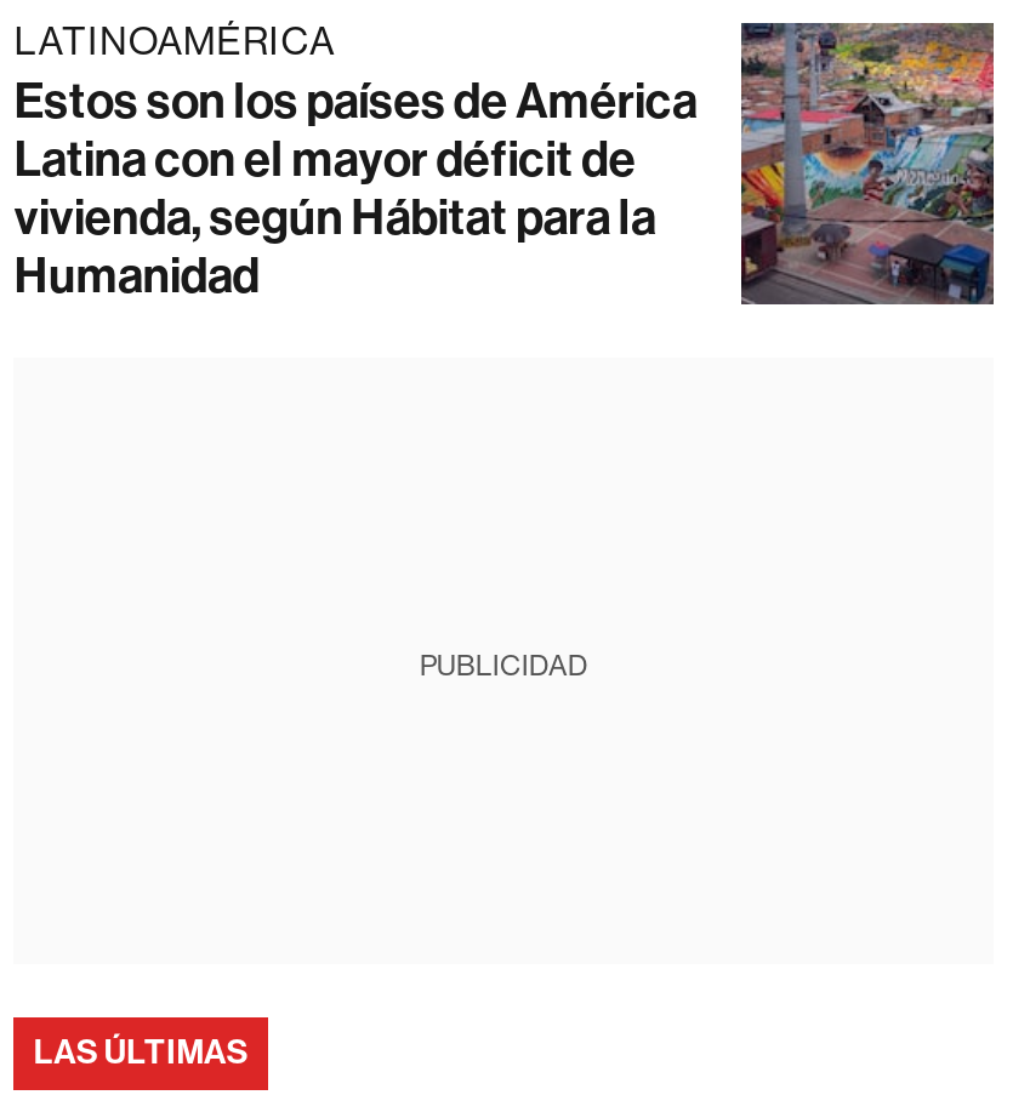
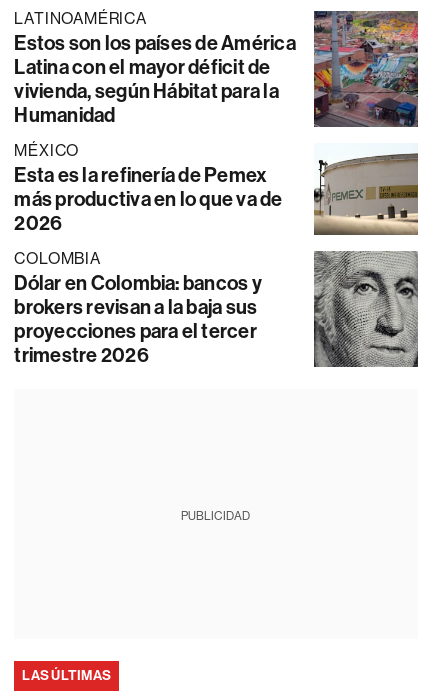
none -> [14,141,419,367] [image] | MÉXICO | Esta es la refinería de Pemex | más productiva en lo que va de | 2026 | COLOMBIA | Dólar en Colombia: bancos y | brokers revisan a la baja sus | proyecciones para el tercer | trimestre 2026
none -> [313,250,418,367] [image]

